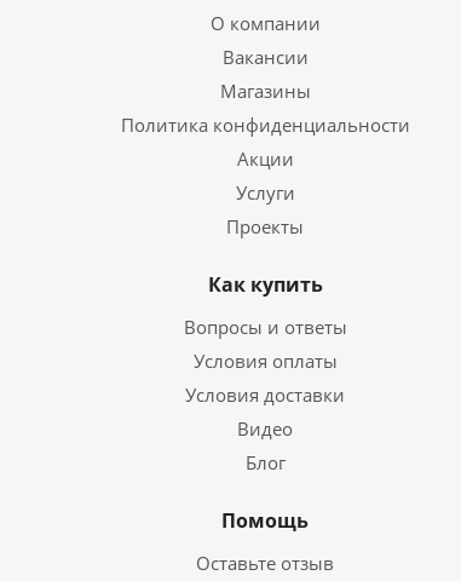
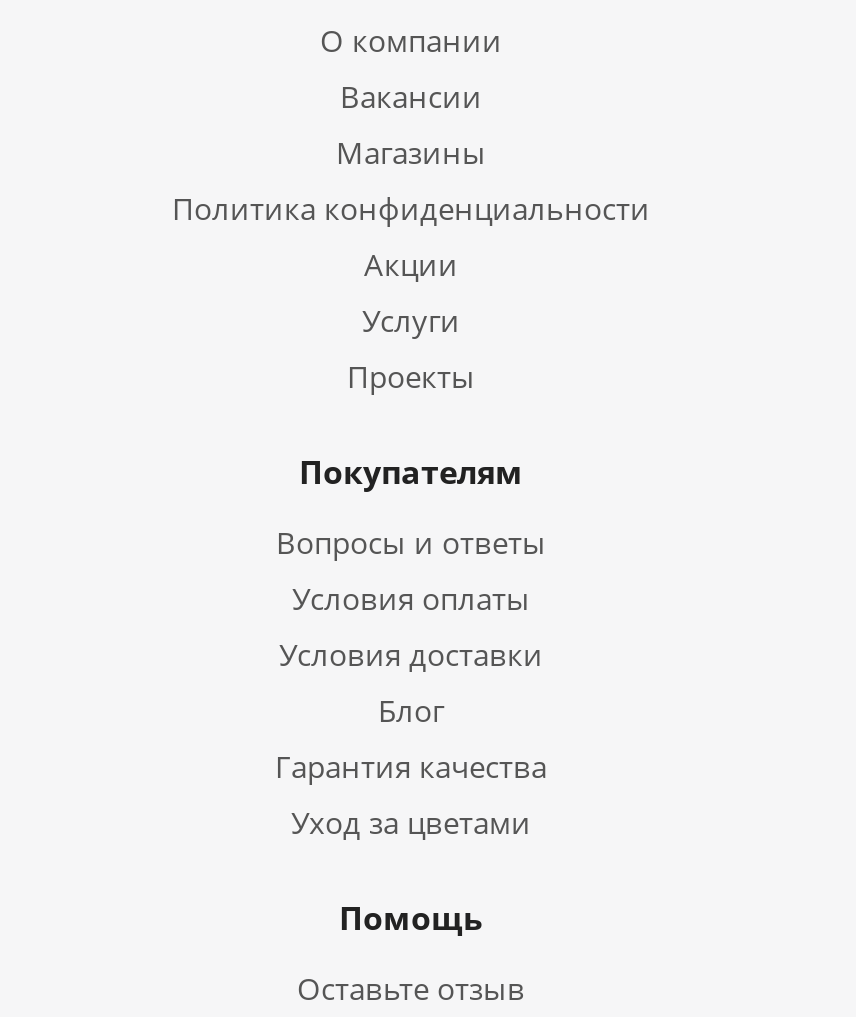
[208,271,322,298] Как купить -> [299,450,523,494] Покупателям
[237,416,293,441] Видео -> none
moved [245,450,285,474] -> [378,690,444,730]: Блог
none -> [275,746,547,842] Гарантия качества | Уход за цветами

